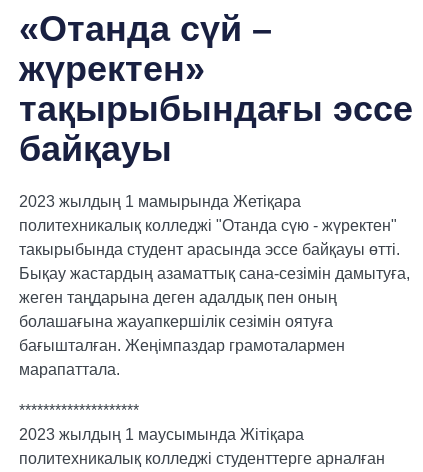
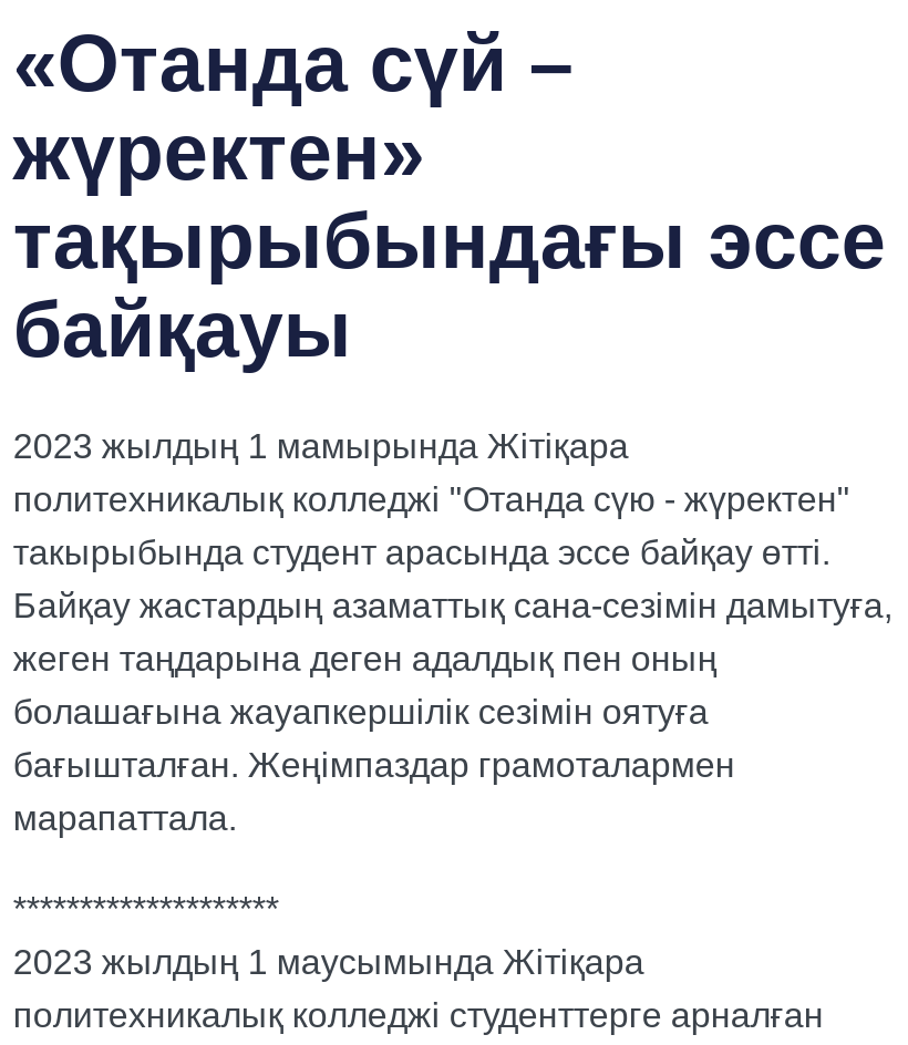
[19,193,301,210] 2023 жылдың 1 мамырында Жетіқара -> [13,428,629,466] 2023 жылдың 1 мамырында Жітіқара
[19,241,400,258] такырыбында студент арасында эссе байқауы өтті. -> [13,534,830,572] такырыбында студент арасында эссе байқау өтті.
[19,265,410,282] Бықау жастардың азаматтық сана-сезімін дамытуға, -> [13,587,892,625] Байқау жастардың азаматтық сана-сезімін дамытуға,

